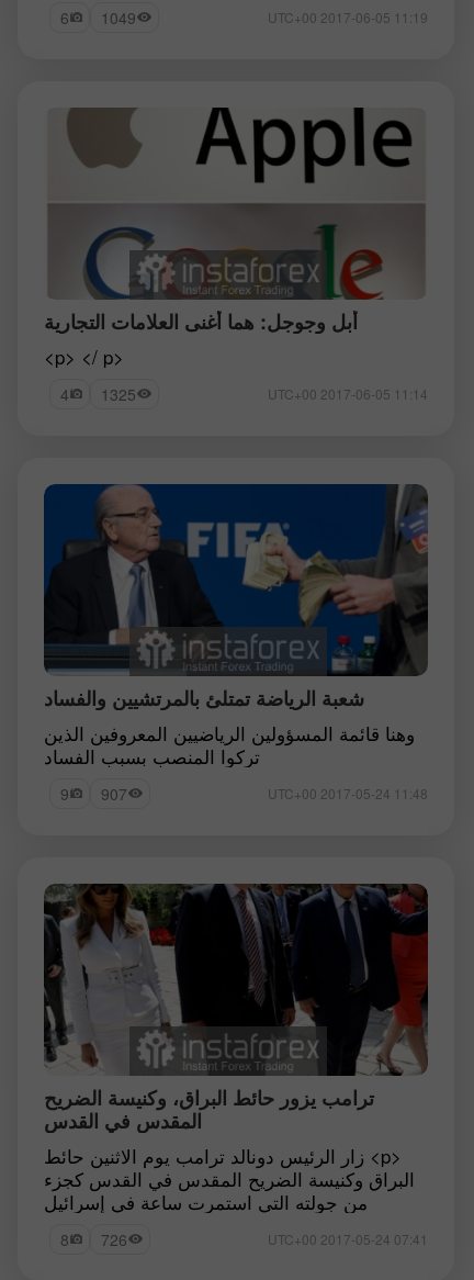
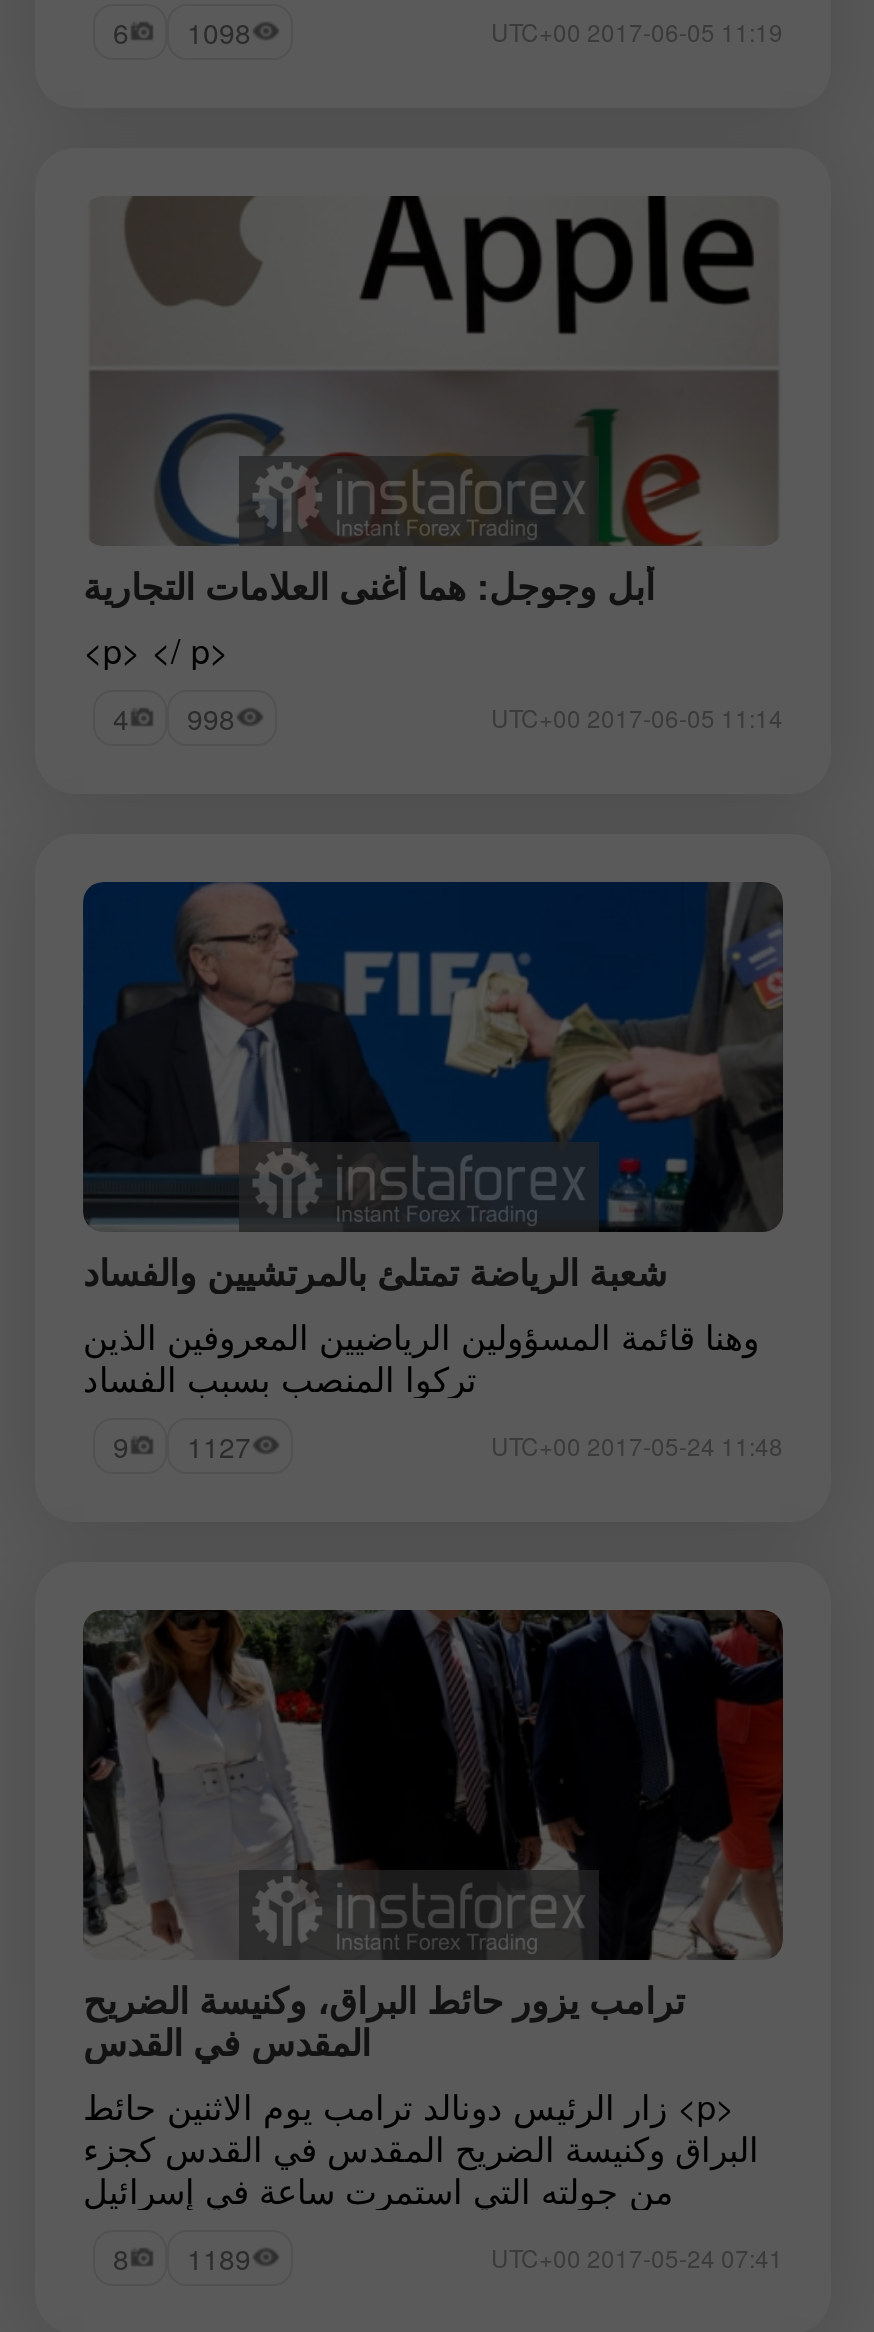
[60,7,136,29] 6 1049 -> [113,12,251,52] 6 1098
[60,383,136,405] 4 1325 -> [113,698,235,738] 4 998
[101,783,127,805] 907 -> [187,1426,251,1466] 1127
[60,1228,127,1250] 8 726 -> [113,2238,251,2278] 8 1189

